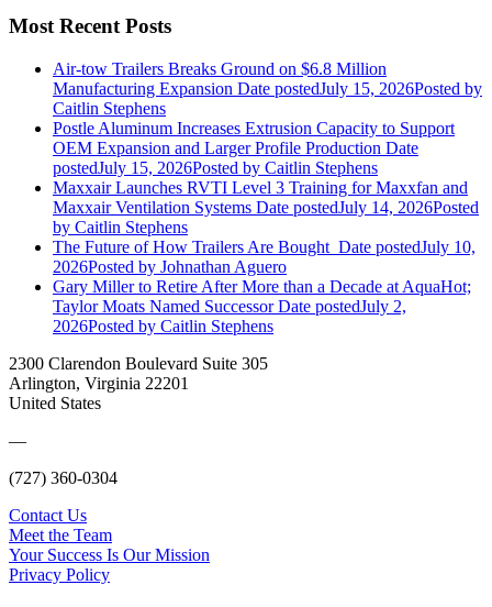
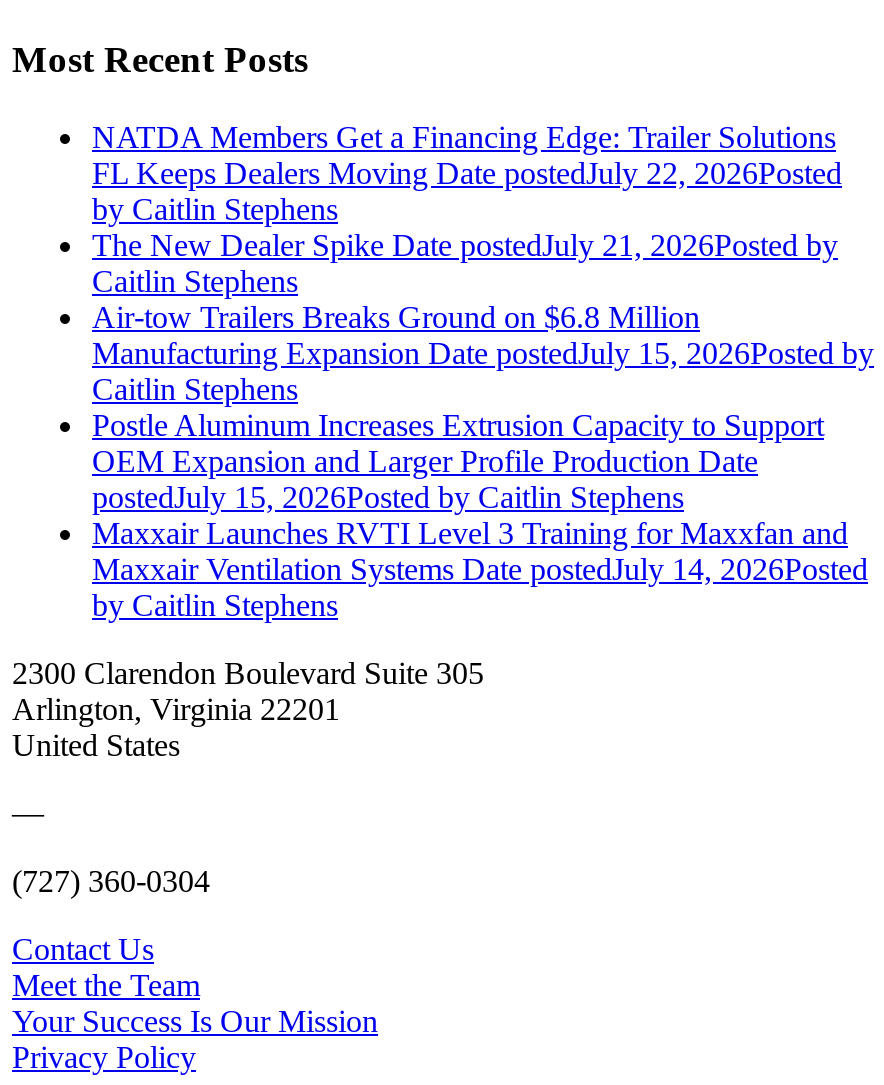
none -> [92,120,842,298] NATDA Members Get a Financing Edge: Trailer Solutions | FL Keeps Dealers Moving Date postedJuly 22, 2026Posted | by Caitlin Stephens | The New Dealer Spike Date postedJuly 21, 2026Posted by | Caitlin Stephens
moved [53,59,482,236] -> [92,300,874,622]: Air-tow Trailers Breaks Ground on $6.8 Million | Manufacturing Expansion Date postedJuly 15, 2026Posted by | Caitlin Stephens | ... | Maxxair Ventilation Systems Date postedJuly 14, 2026Posted | by Caitlin Stephens
[53,237,476,335] The Future of How Trailers Are Bought Date postedJuly 10, | 2026Posted by Johnathan Aguero | Gary Miller to Retire After More than a Decade at AquaHot; | Taylor Moats Named Successor Date postedJuly 2, | 2026Posted by Caitlin Stephens -> none

